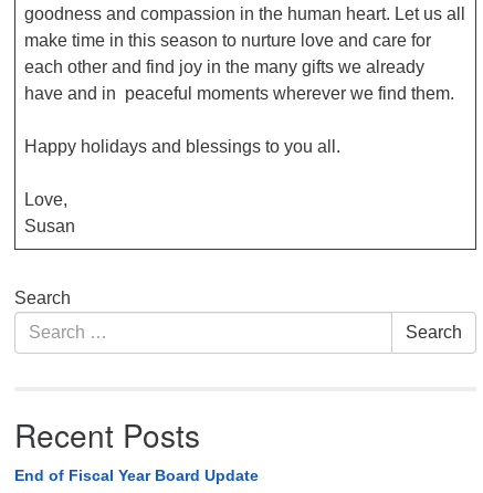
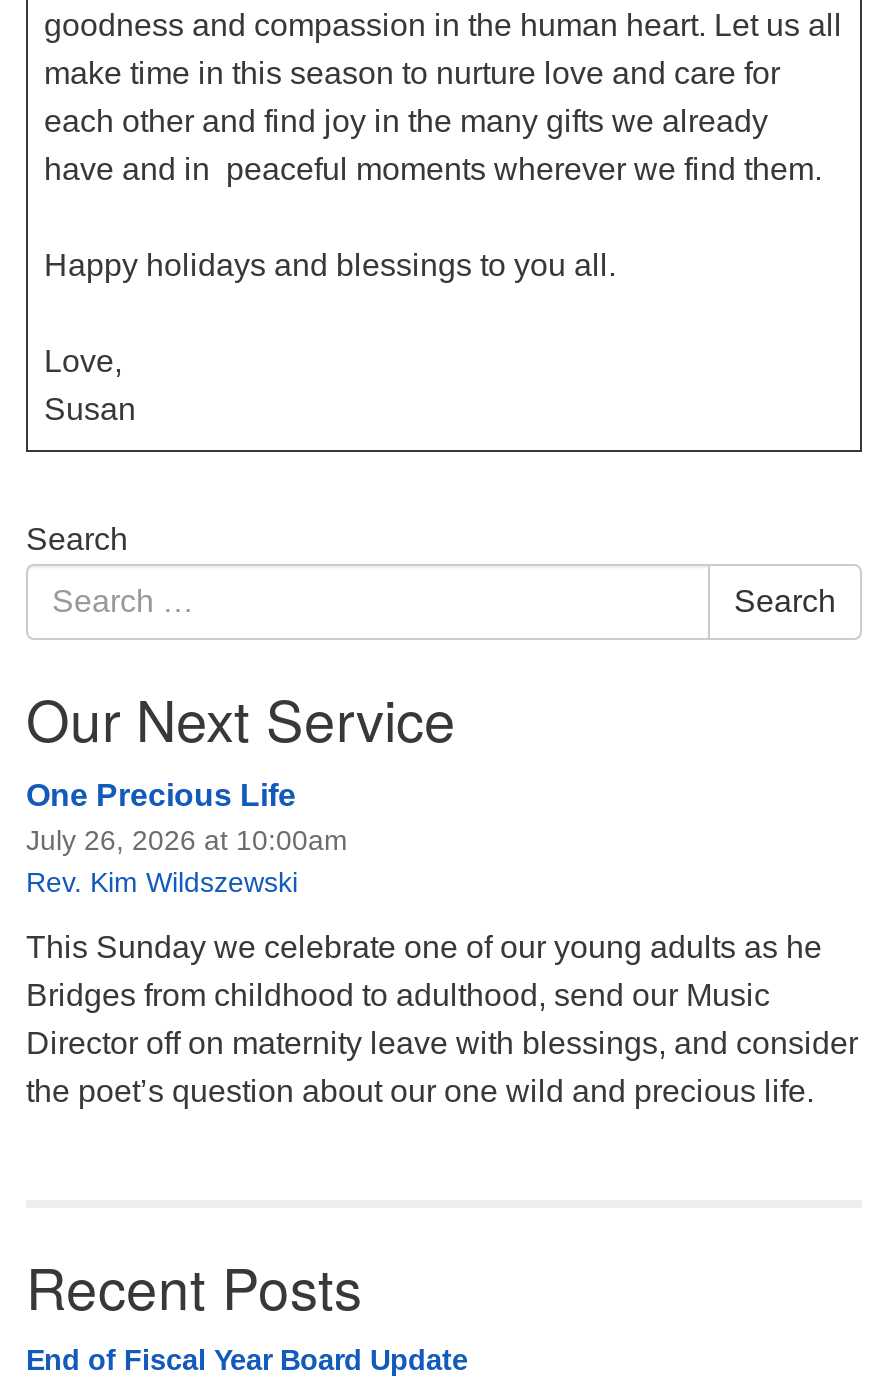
none -> [26,678,858,1108] Our Next Service | One Precious Life | July 26, 2026 at 10:00am | Rev. Kim Wildszewski | This Sunday we celebrate one of our young adults as he | Bridges from childhood to adulthood, send our Music | Director off on maternity leave with blessings, and consider | the poet’s question about our one wild and precious life.

